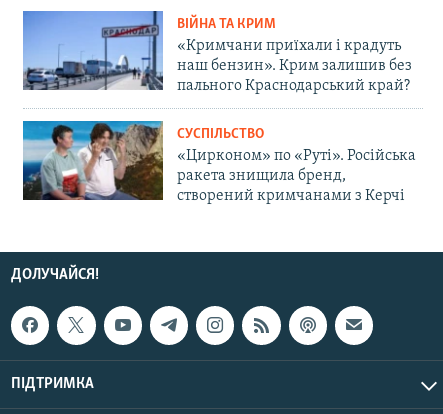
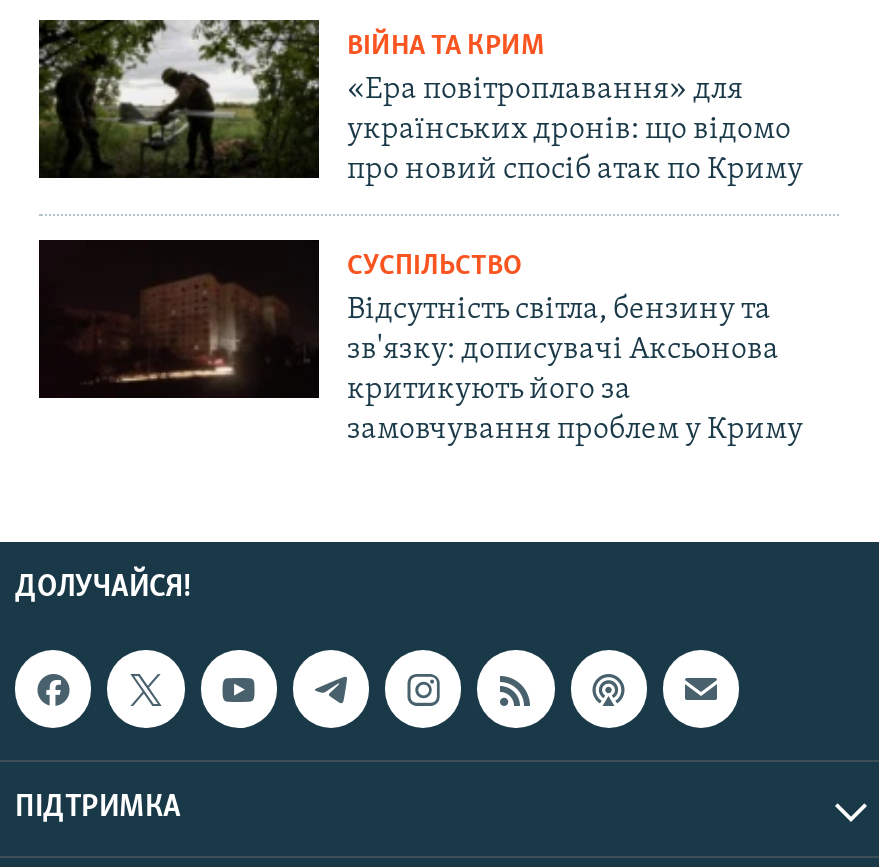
[22,10,412,94] [image] | «Кримчани приїхали і крадуть | наш бензин». Крим залишив без | пального Краснодарський край? -> [37,18,803,186] [image] | «Ера повітроплавання» для | українських дронів: що відомо | про новий спосіб атак по Криму
[22,120,416,204] [image] | «Цирконом» по «Руті». Російська | ракета знищила бренд, | створений кримчанами з Керчі -> [37,238,803,446] [image] | Відсутність світла, бензину та | зв'язку: дописувачі Аксьонова | критикують його за | замовчування проблем у Криму

